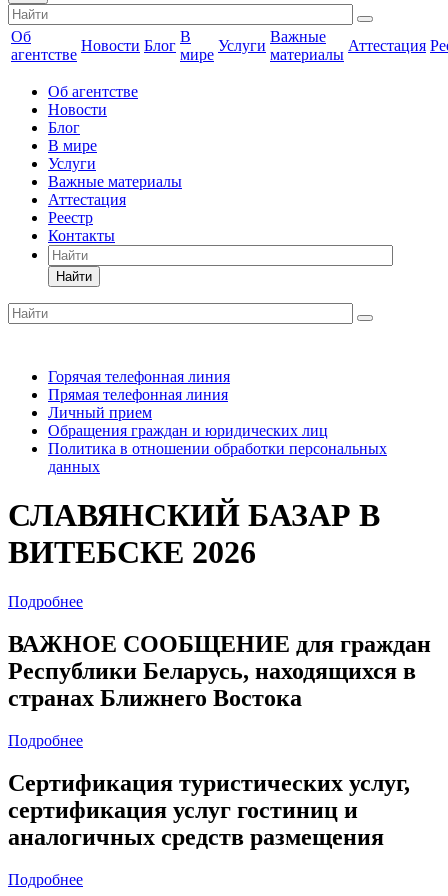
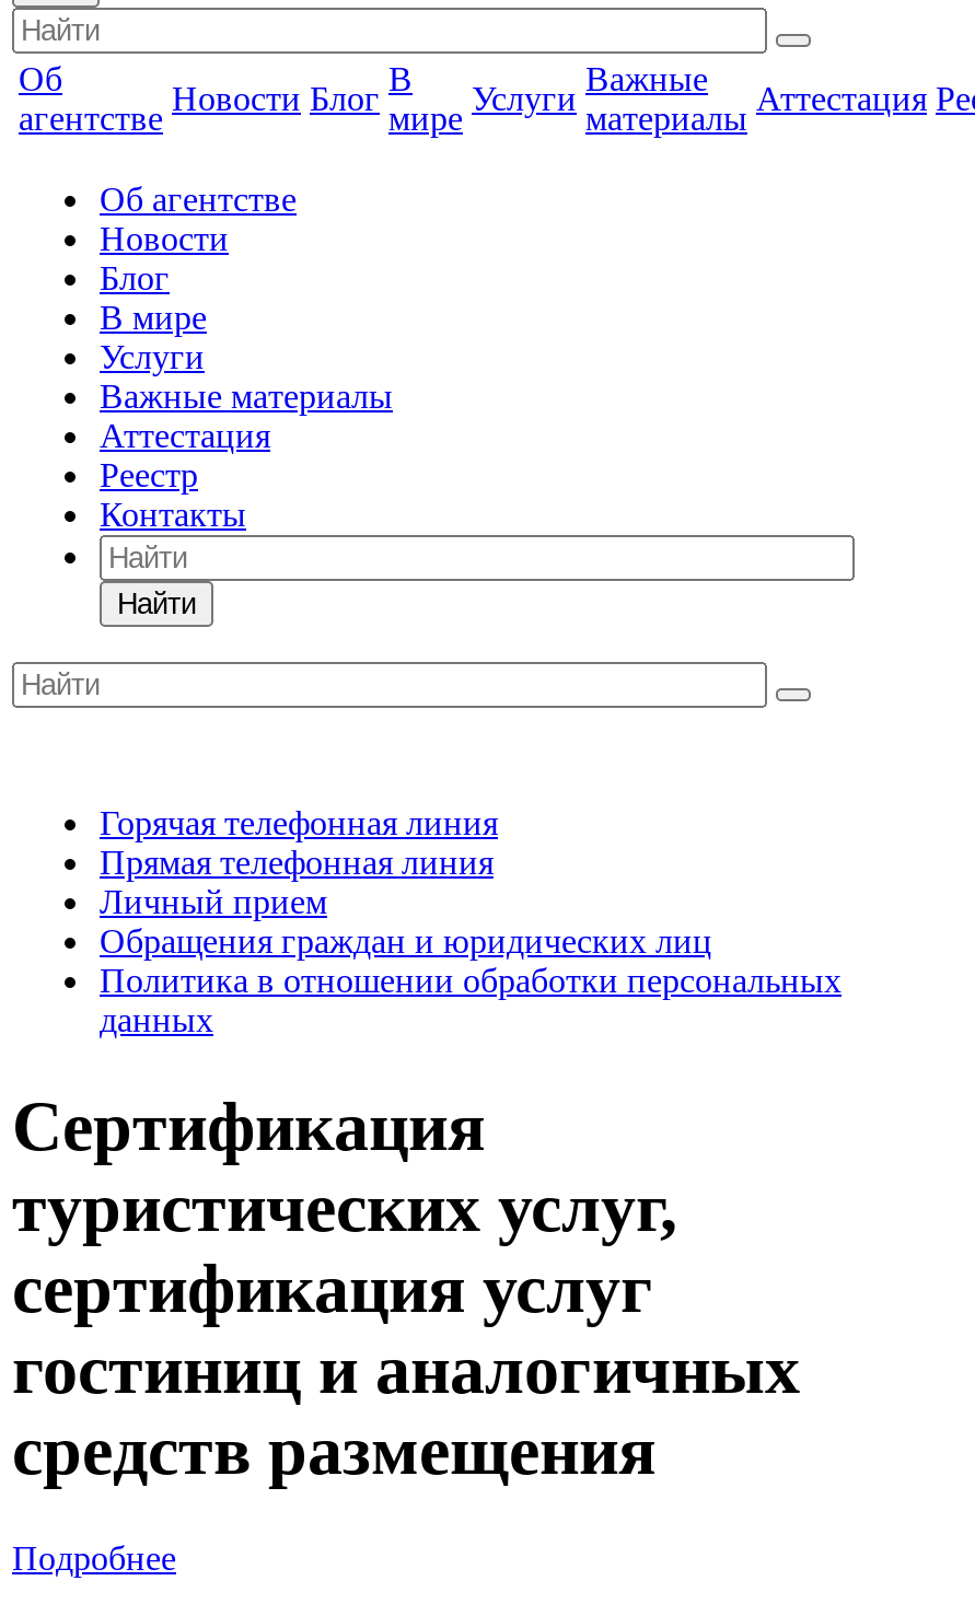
[8,497,431,850] СЛАВЯНСКИЙ БАЗАР В | ВИТЕБСКЕ 2026 | Подробнее | ВАЖНОЕ СООБЩЕНИЕ для граждан | Республики Беларусь, находящихся в | странах Ближнего Востока | Подробнее | Сертификация туристических услуг, | сертификация услуг гостиниц и | аналогичных средств размещения -> [12,1087,800,1490] Сертификация | туристических услуг, | сертификация услуг | гостиниц и аналогичных | средств размещения

